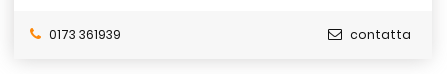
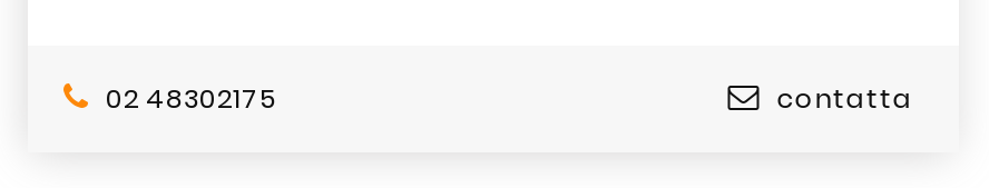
[49,26,121,43] 0173 361939 -> [106,79,277,116] 02 48302175

